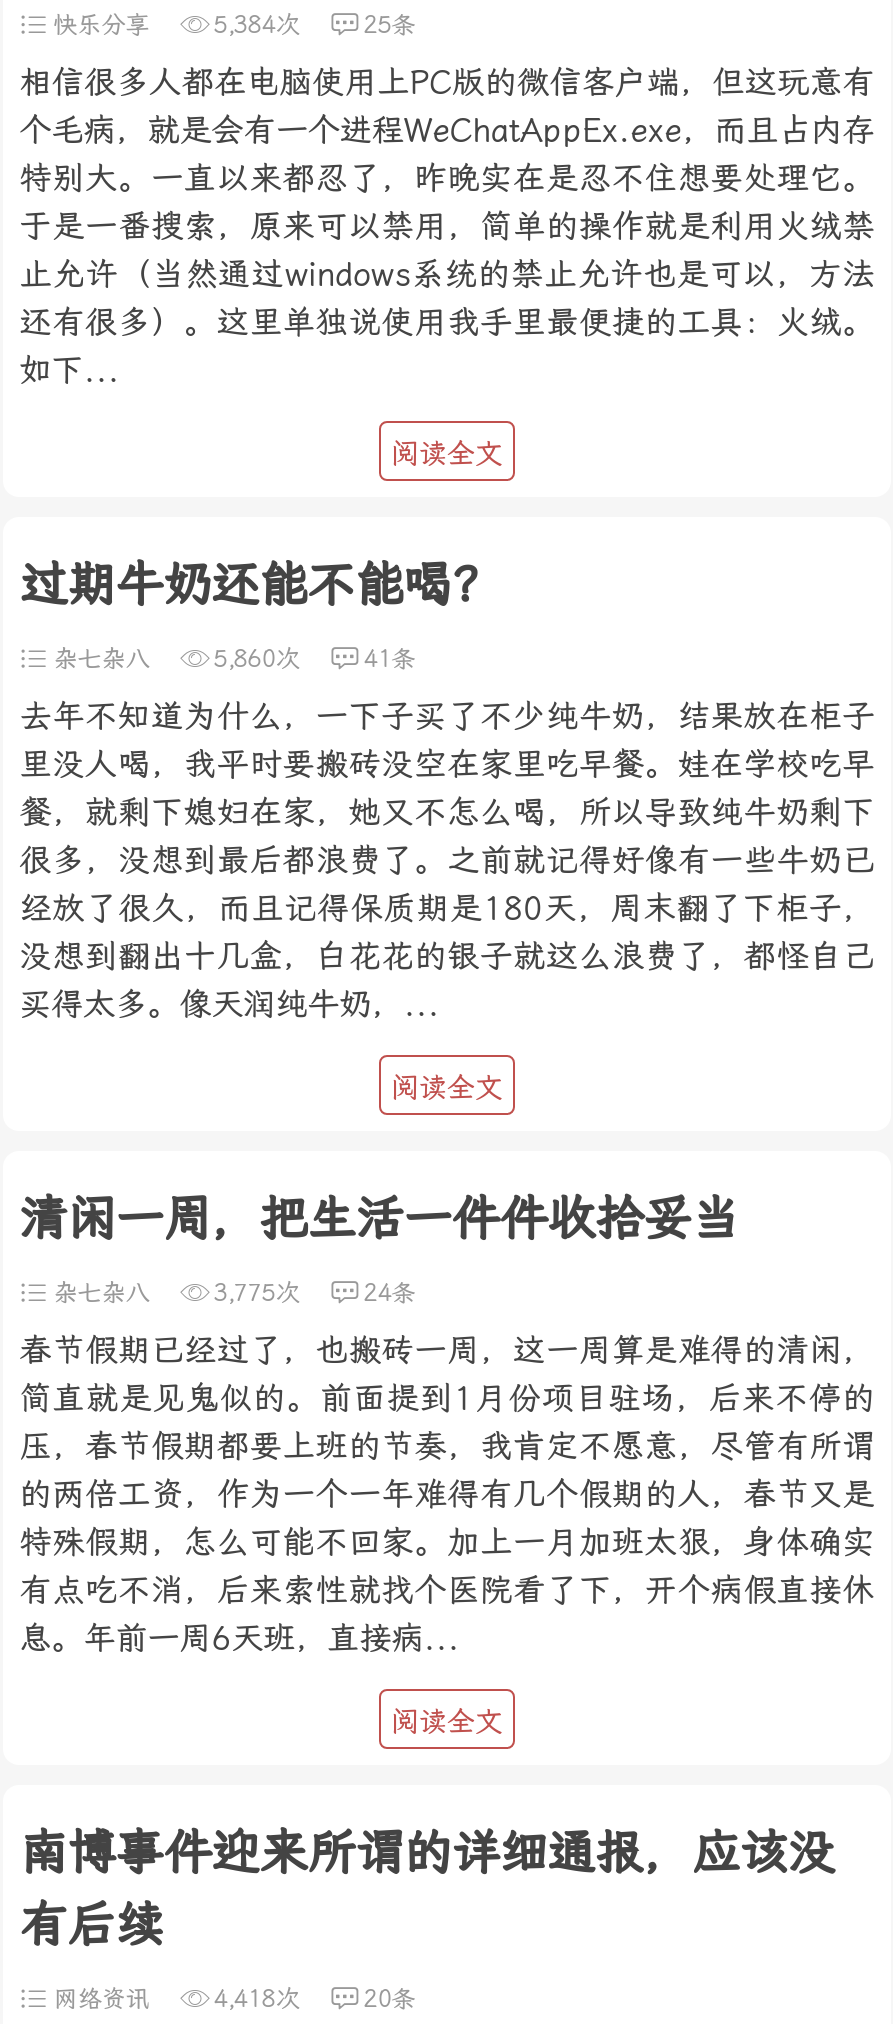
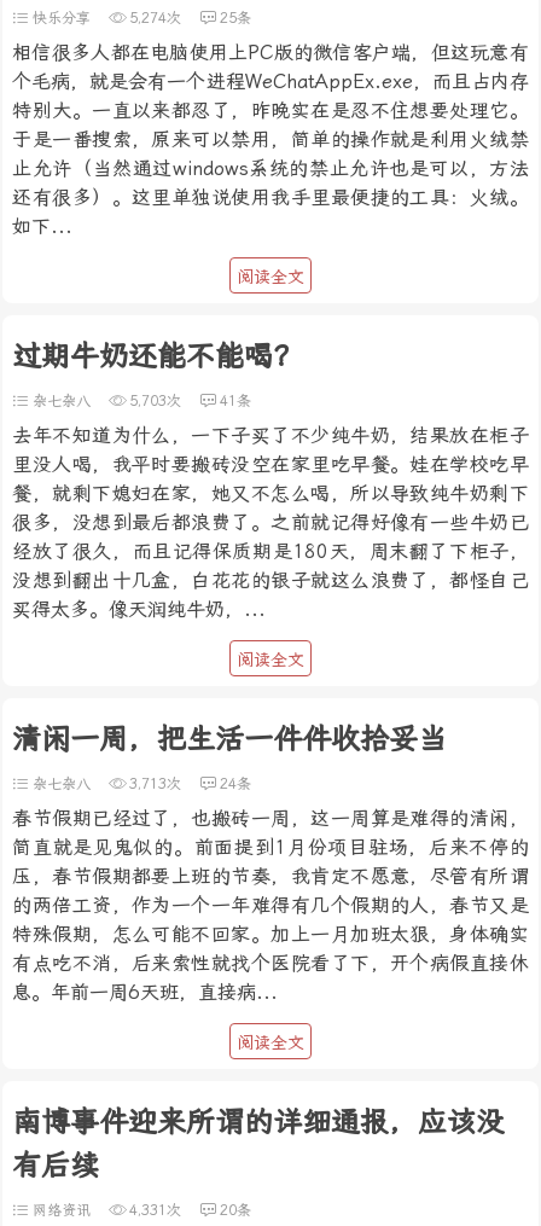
[213,11,299,39] 5,384次 -> [129,10,181,27] 5,274次
[213,645,299,673] 5,860次 -> [129,393,181,409] 5,703次
[213,1279,299,1307] 3,775次 -> [129,775,181,792] 3,713次
[213,1985,299,2013] 4,418次 -> [129,1202,181,1219] 4,331次

